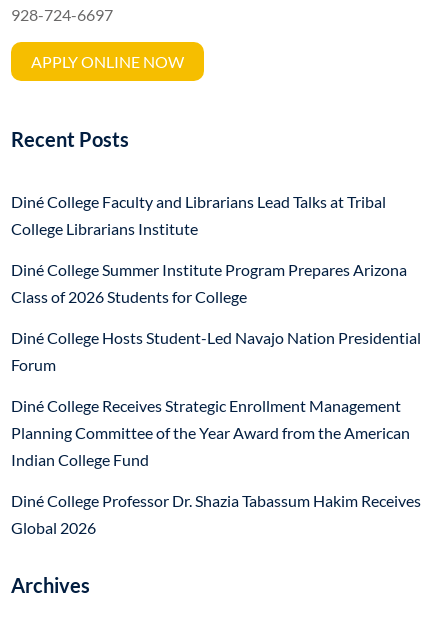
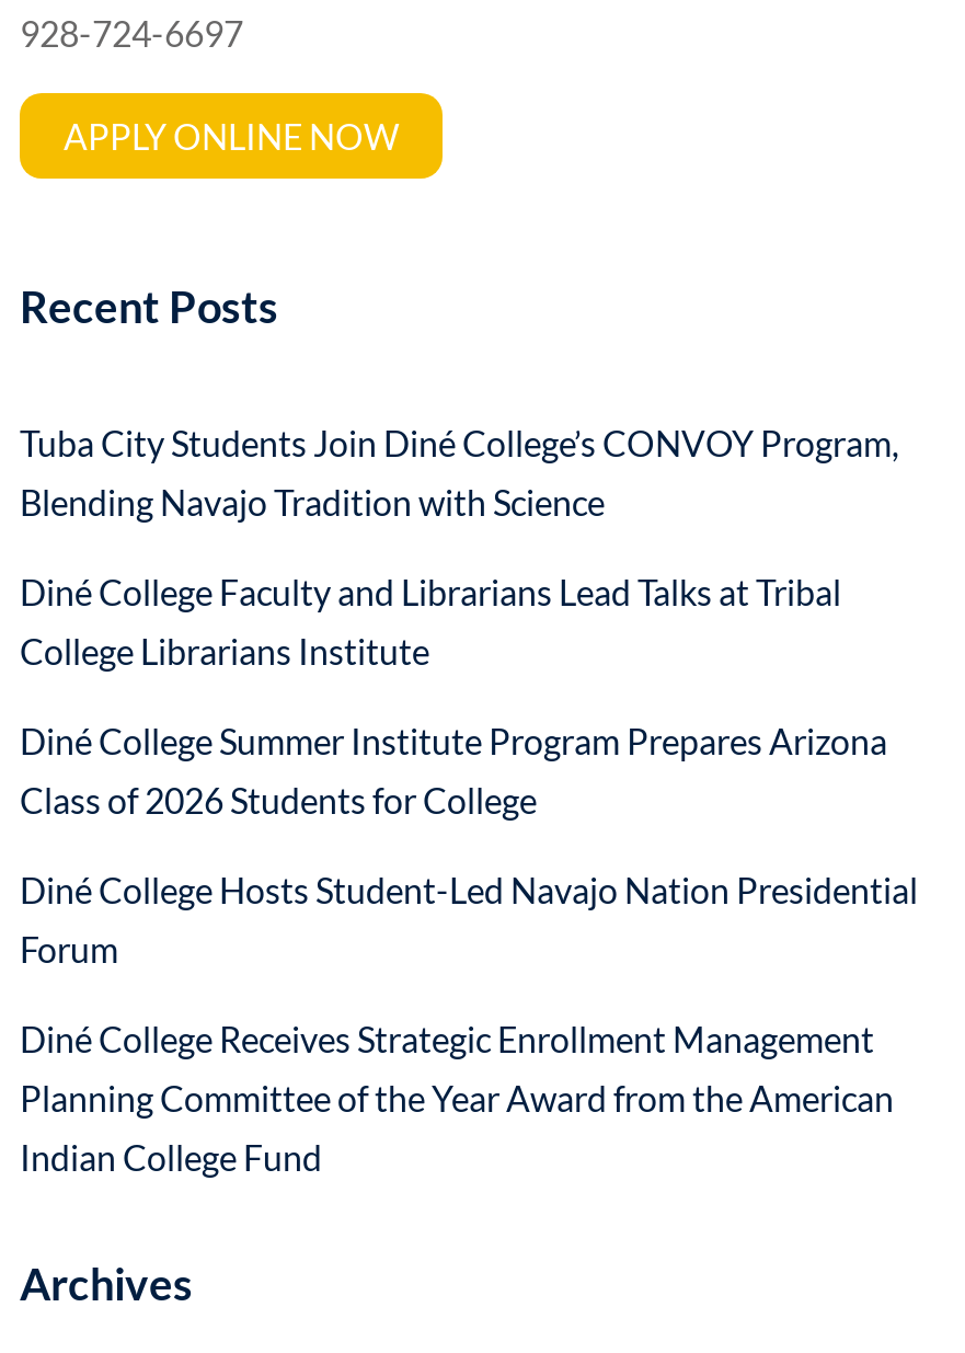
none -> [20,421,898,521] Tuba City Students Join Diné College’s CONVOY Program, | Blending Navajo Tradition with Science
moved [11,192,421,469] -> [20,570,918,1177]: Diné College Faculty and Librarians Lead Talks at Tribal | College Librarians Institute | Diné College Summer Institute Program Prepares Arizona | ... | Planning Committee of the Year Award from the American | Indian College Fund
[11,491,421,537] Diné College Professor Dr. Shazia Tabassum Hakim Receives | Global 2026 -> none

